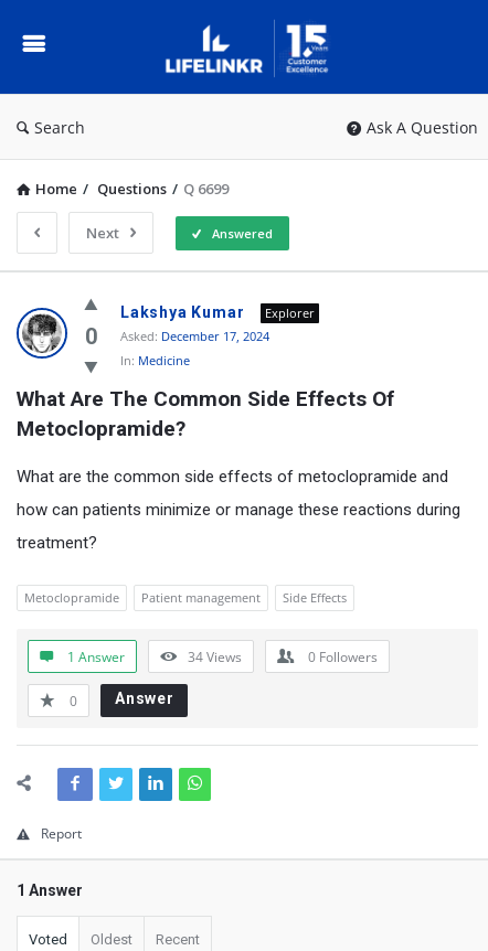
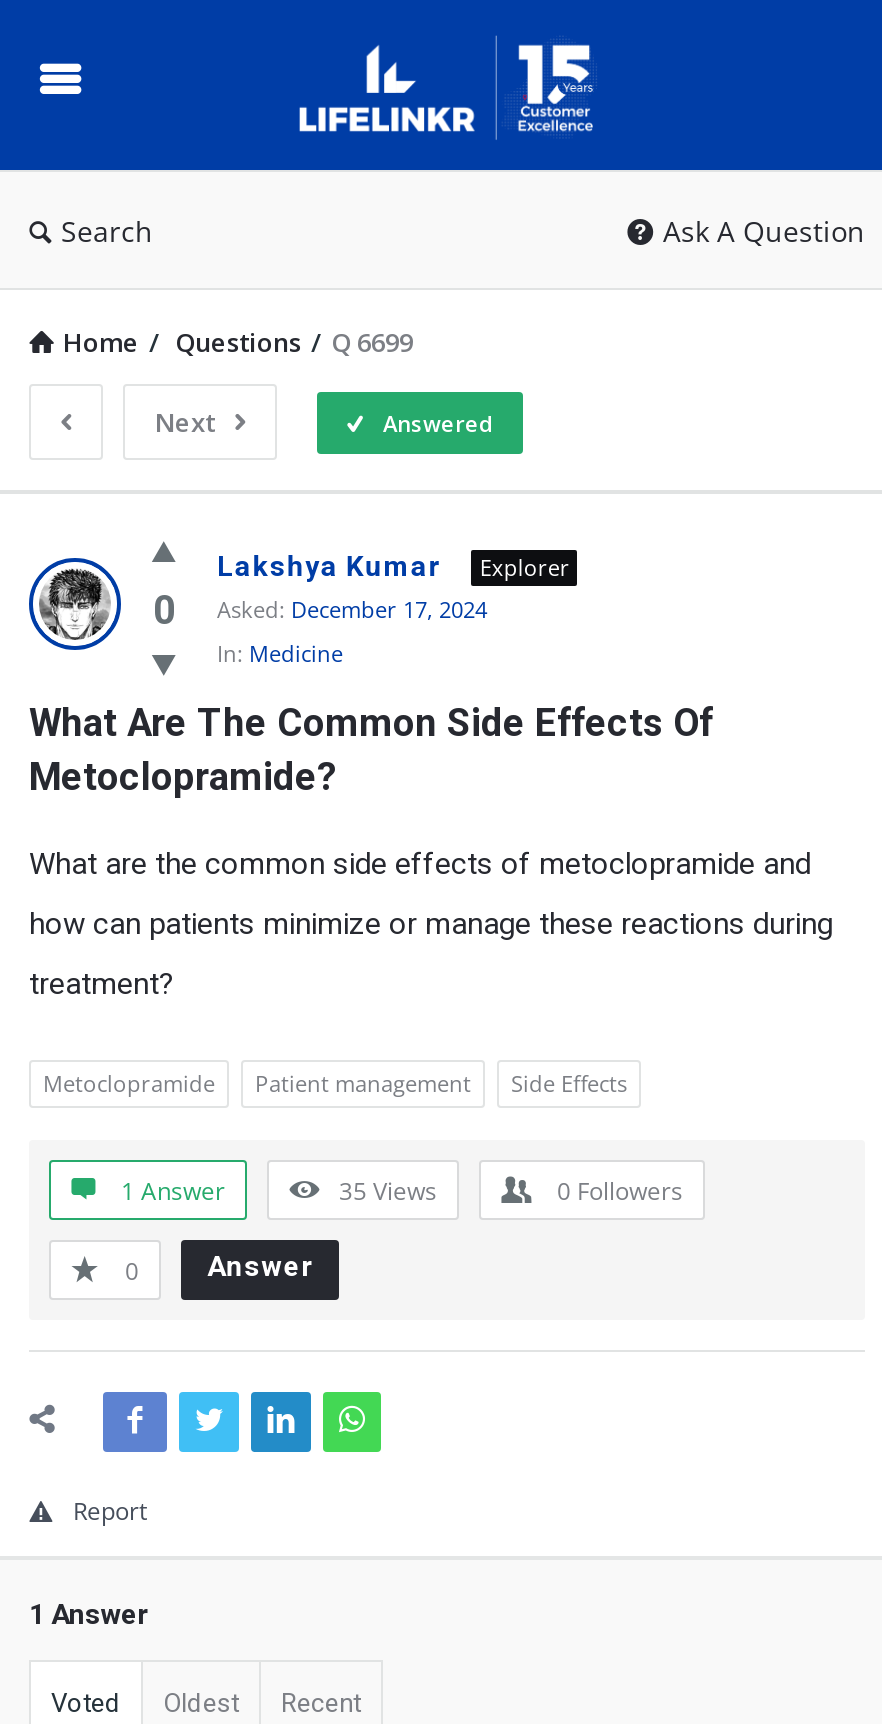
[188,648,242,666] 34 Views -> [339,1174,437,1208] 35 Views

